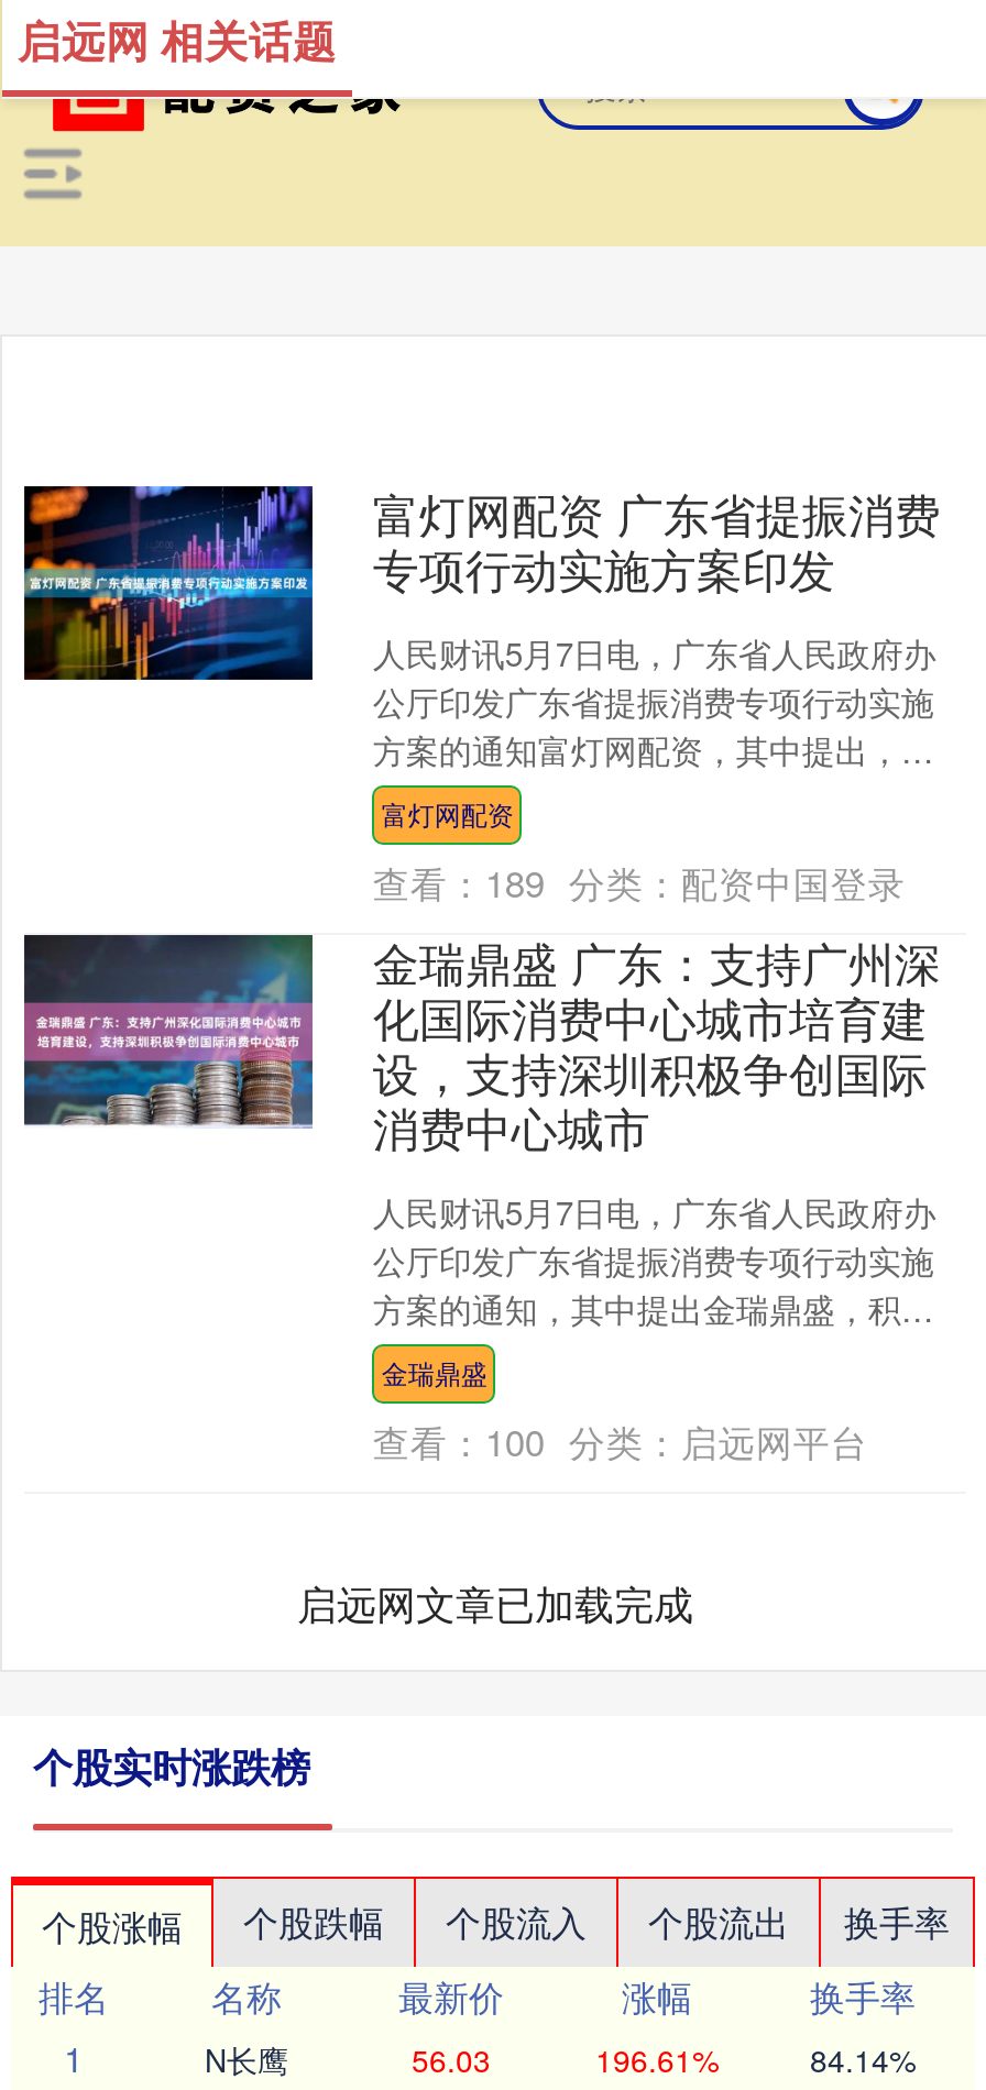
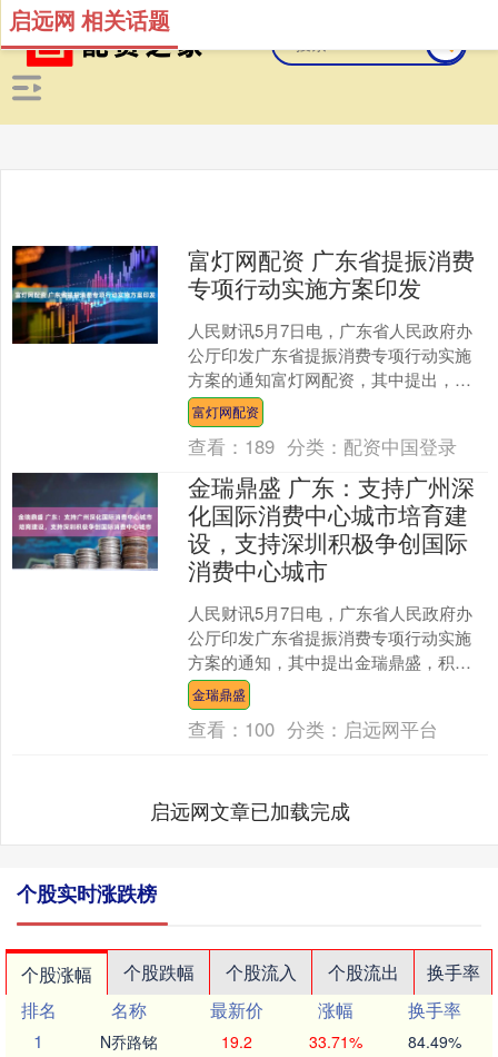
[205,2037,916,2081] N长鹰 | 56.03 | 196.61% | 84.14% -> [100,1030,461,1052] N乔路铭 | 19.2 | 33.71% | 84.49%

